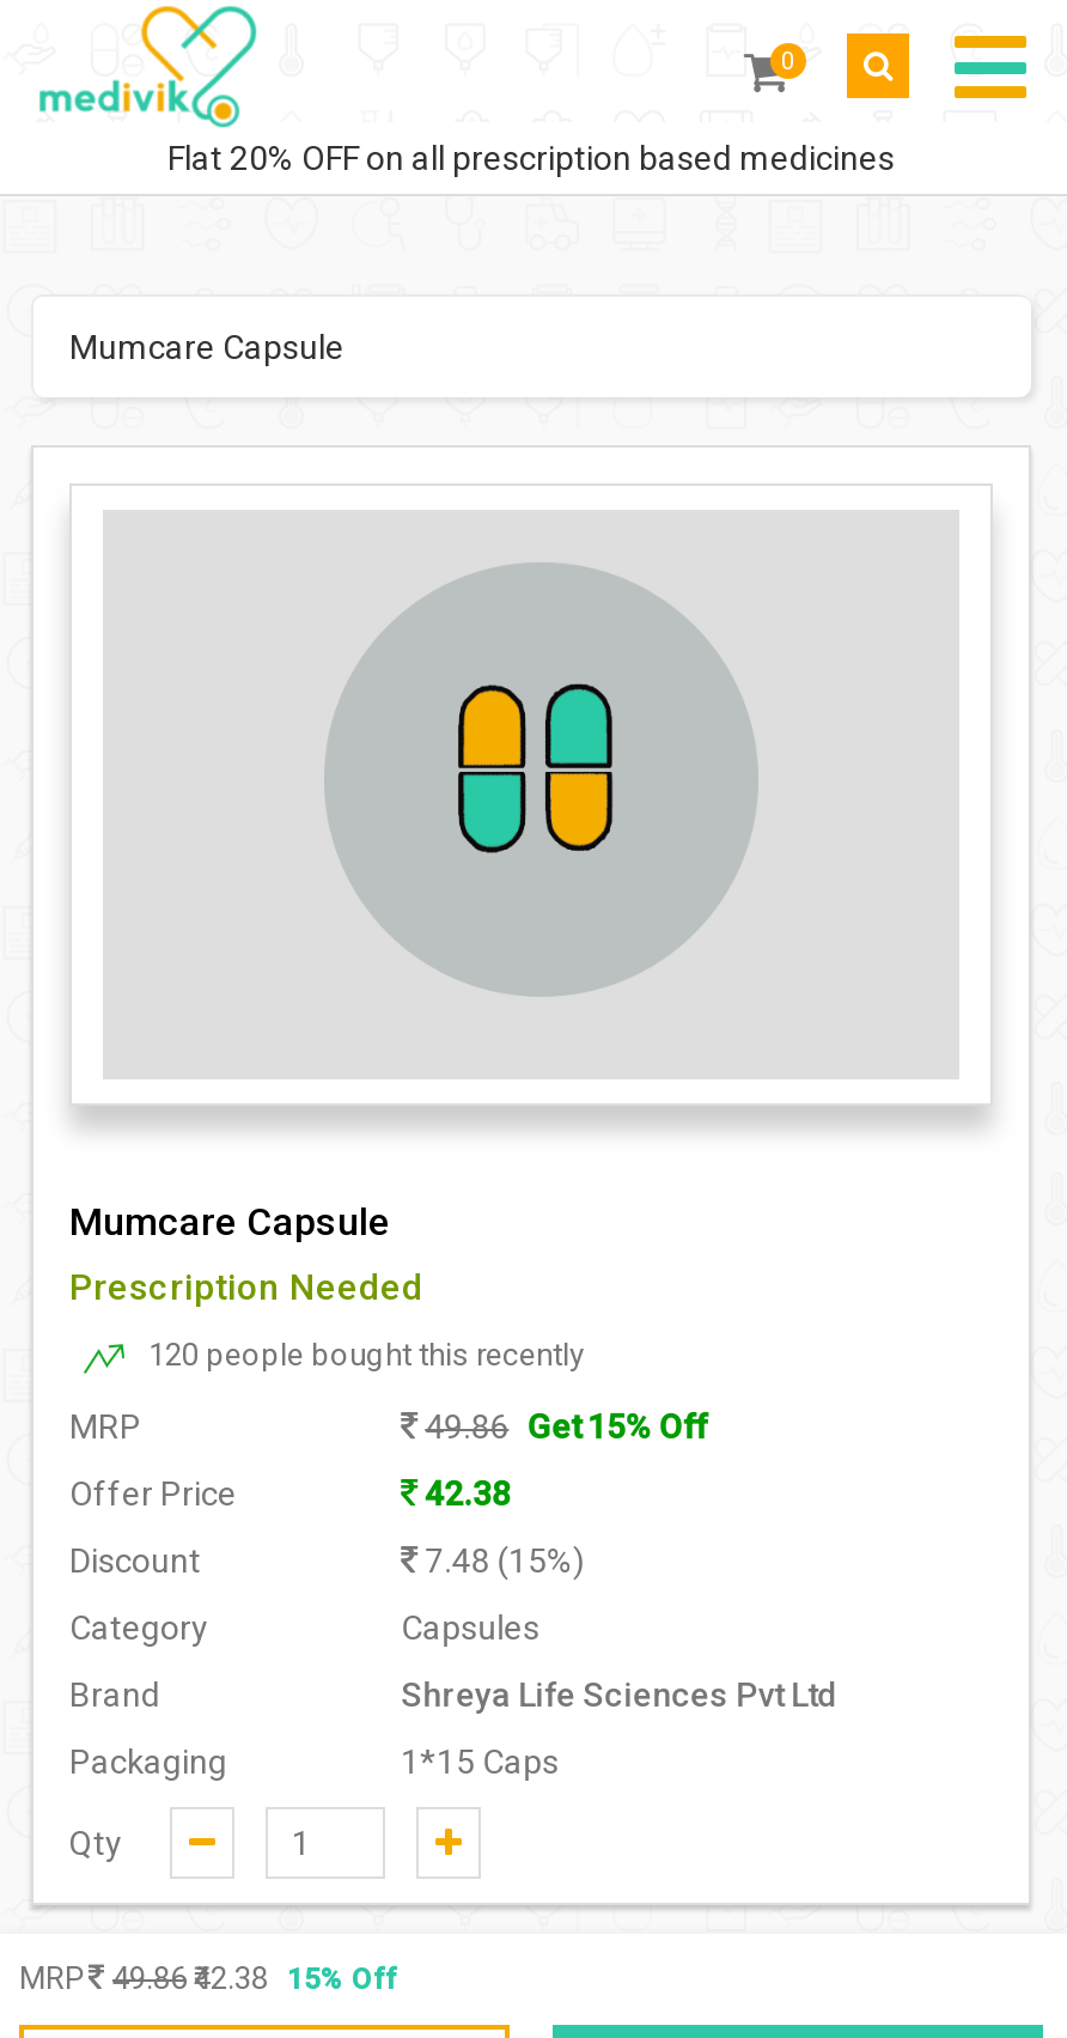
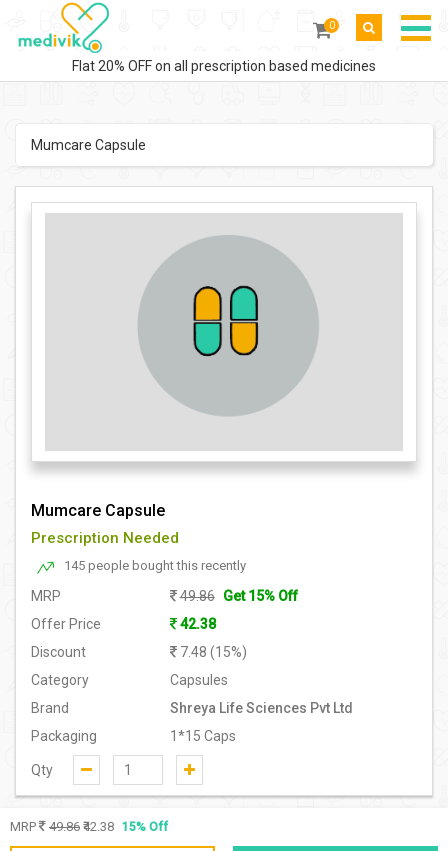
[141,1337,584,1373] 120 people bought this recently -> [61,558,246,573] 145 people bought this recently

